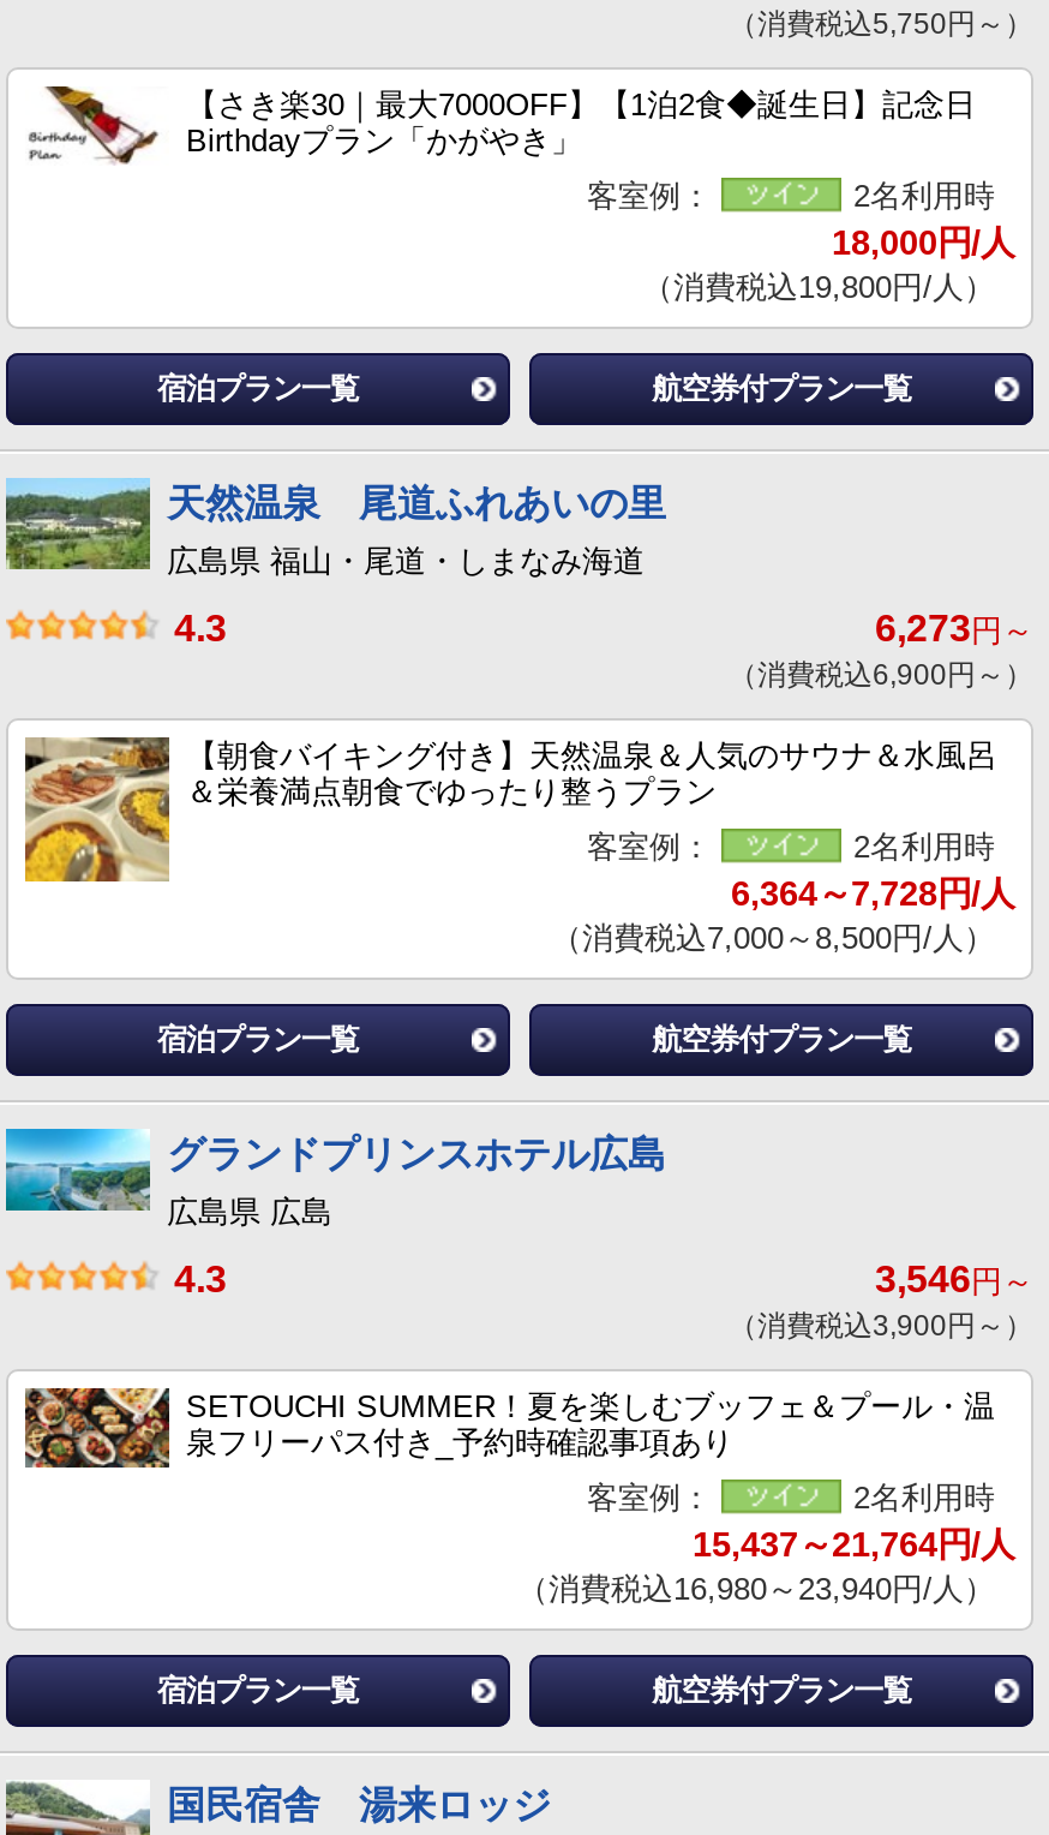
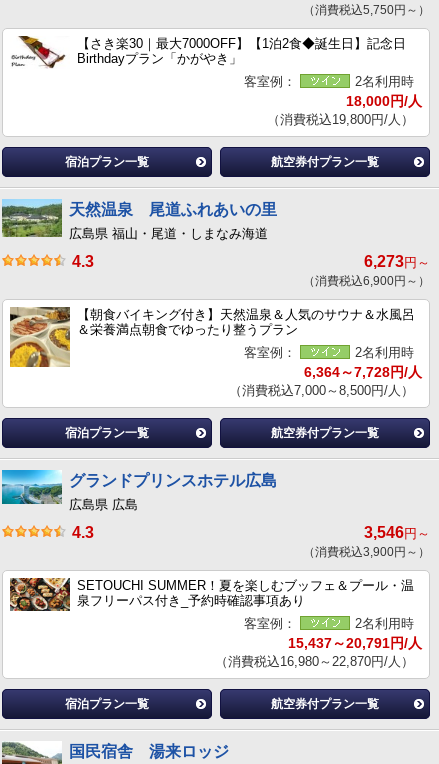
[693,1524,1014,1563] 15,437～21,764円/人 -> [288,635,422,651] 15,437～20,791円/人
[517,1570,995,1606] （消費税込16,980～23,940円/人） -> [215,654,414,669] （消費税込16,980～22,870円/人）

